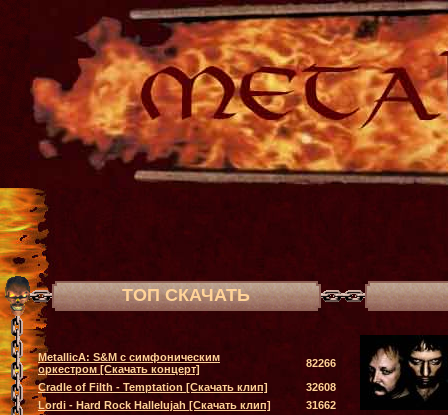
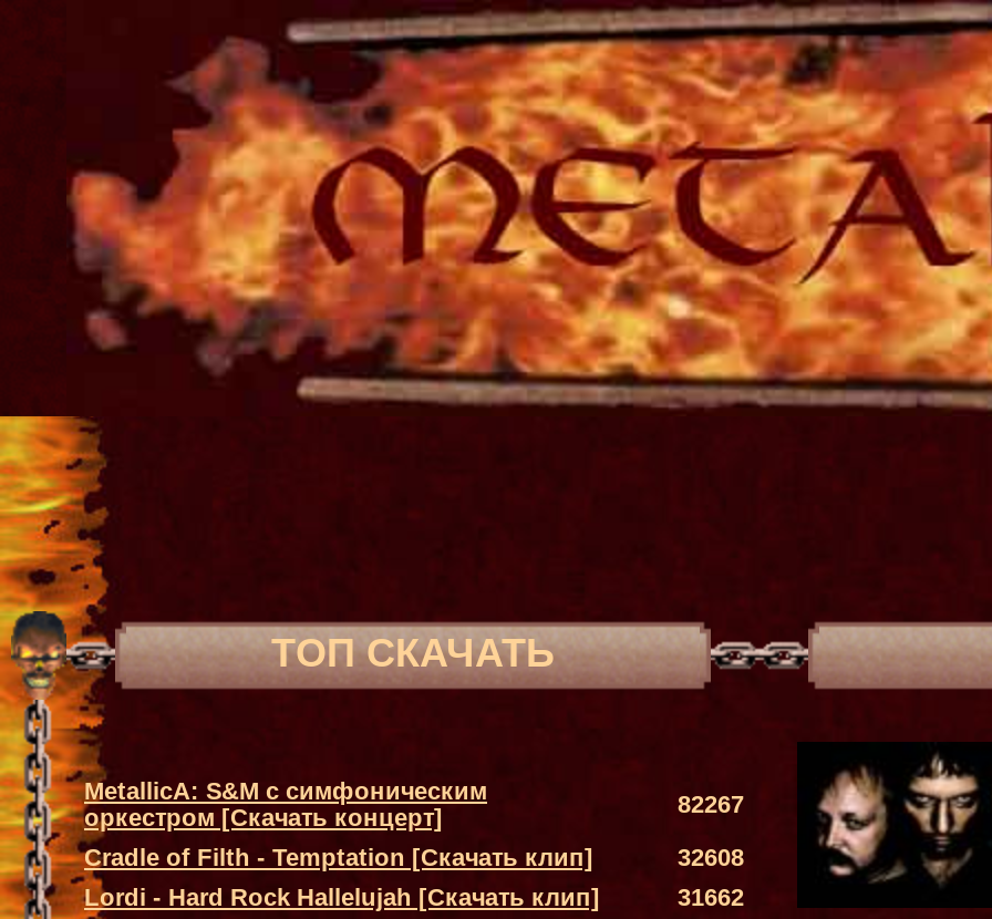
[306,357,336,369] 82266 -> [678,791,744,817] 82267

